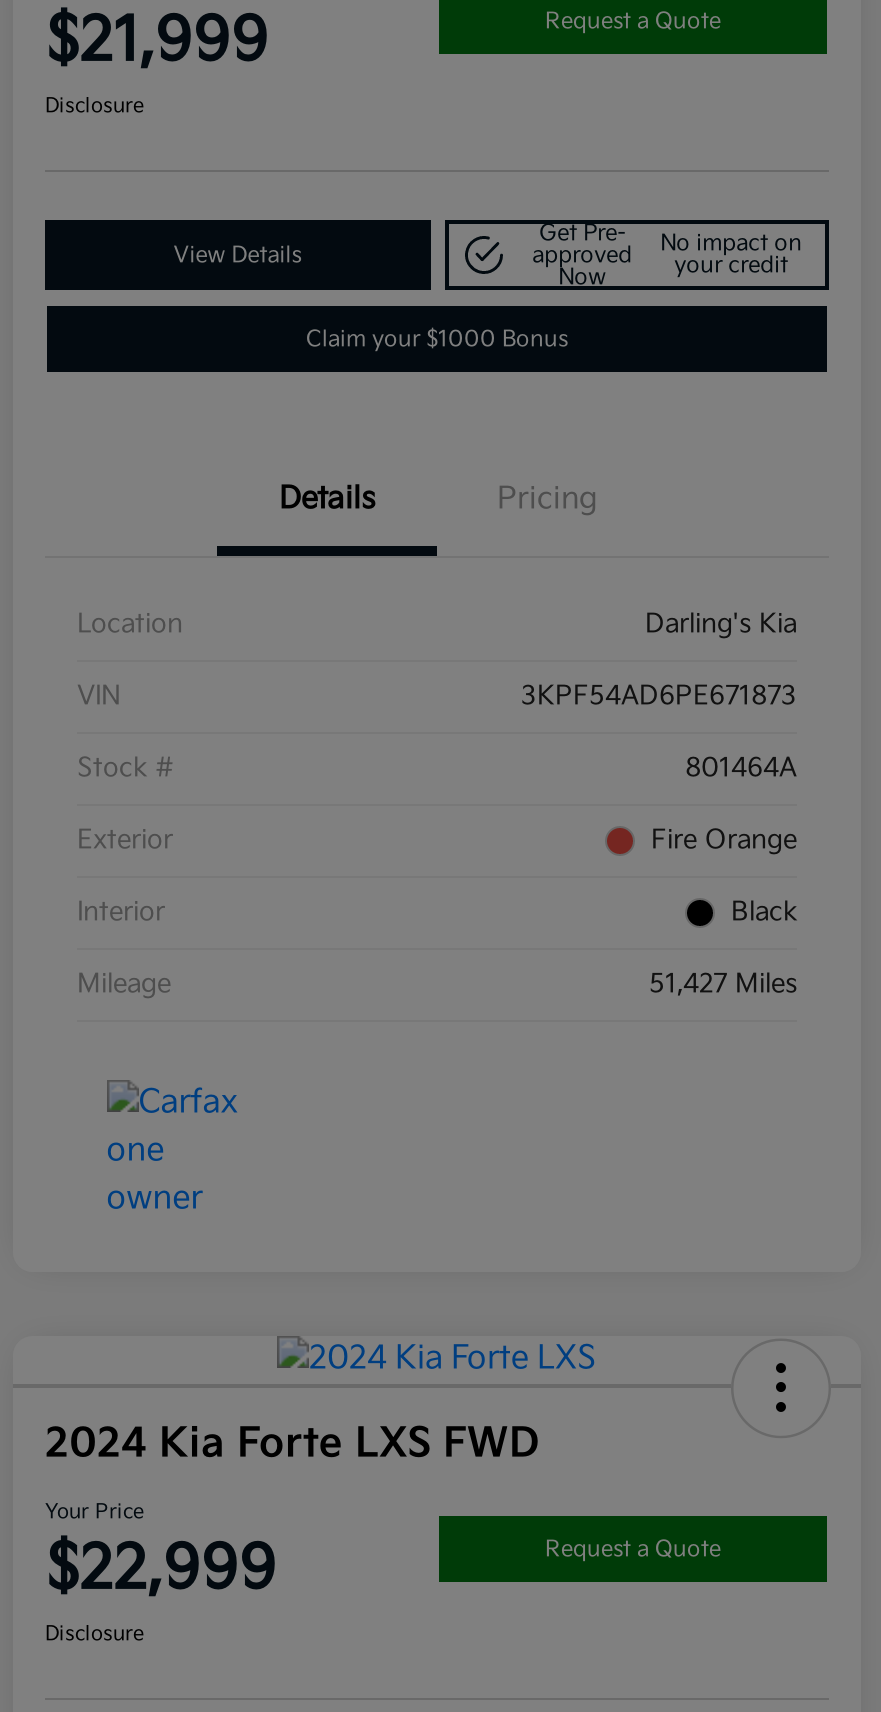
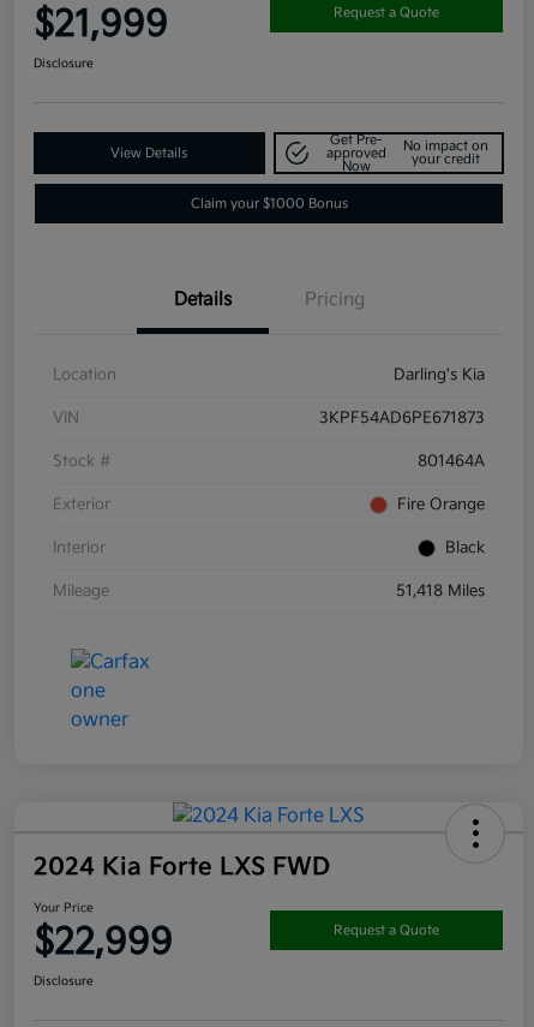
[649,968,797,1000] 51,427 Miles -> [396,581,485,600] 51,418 Miles

